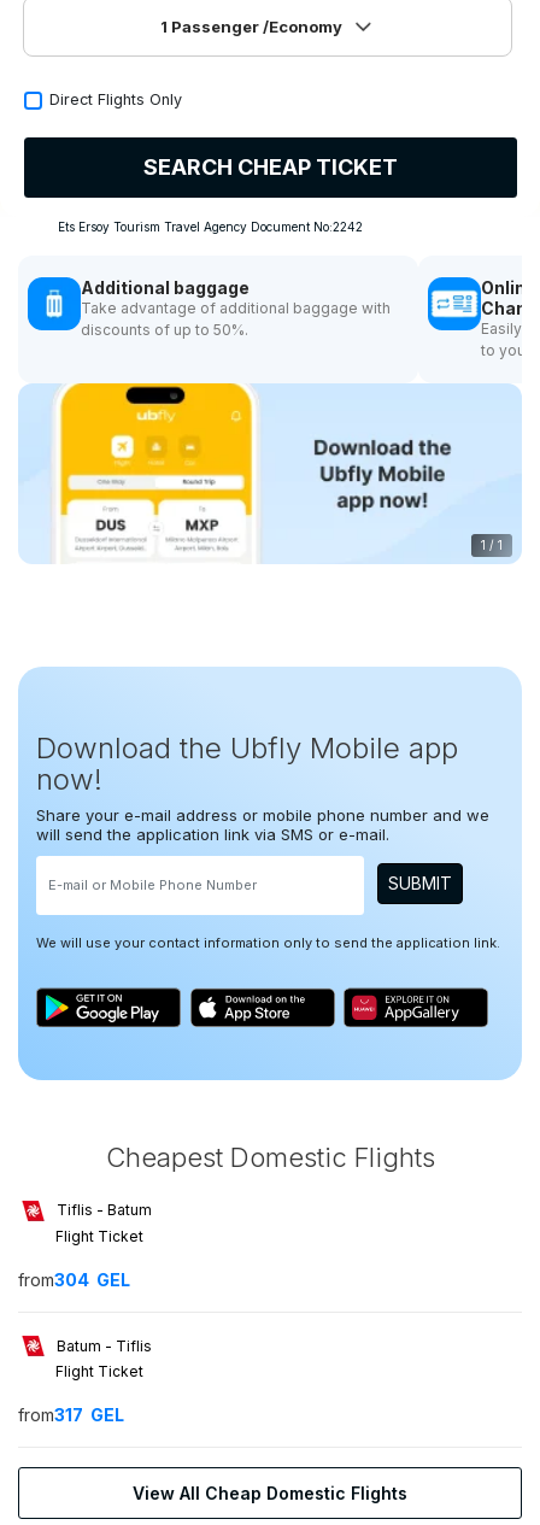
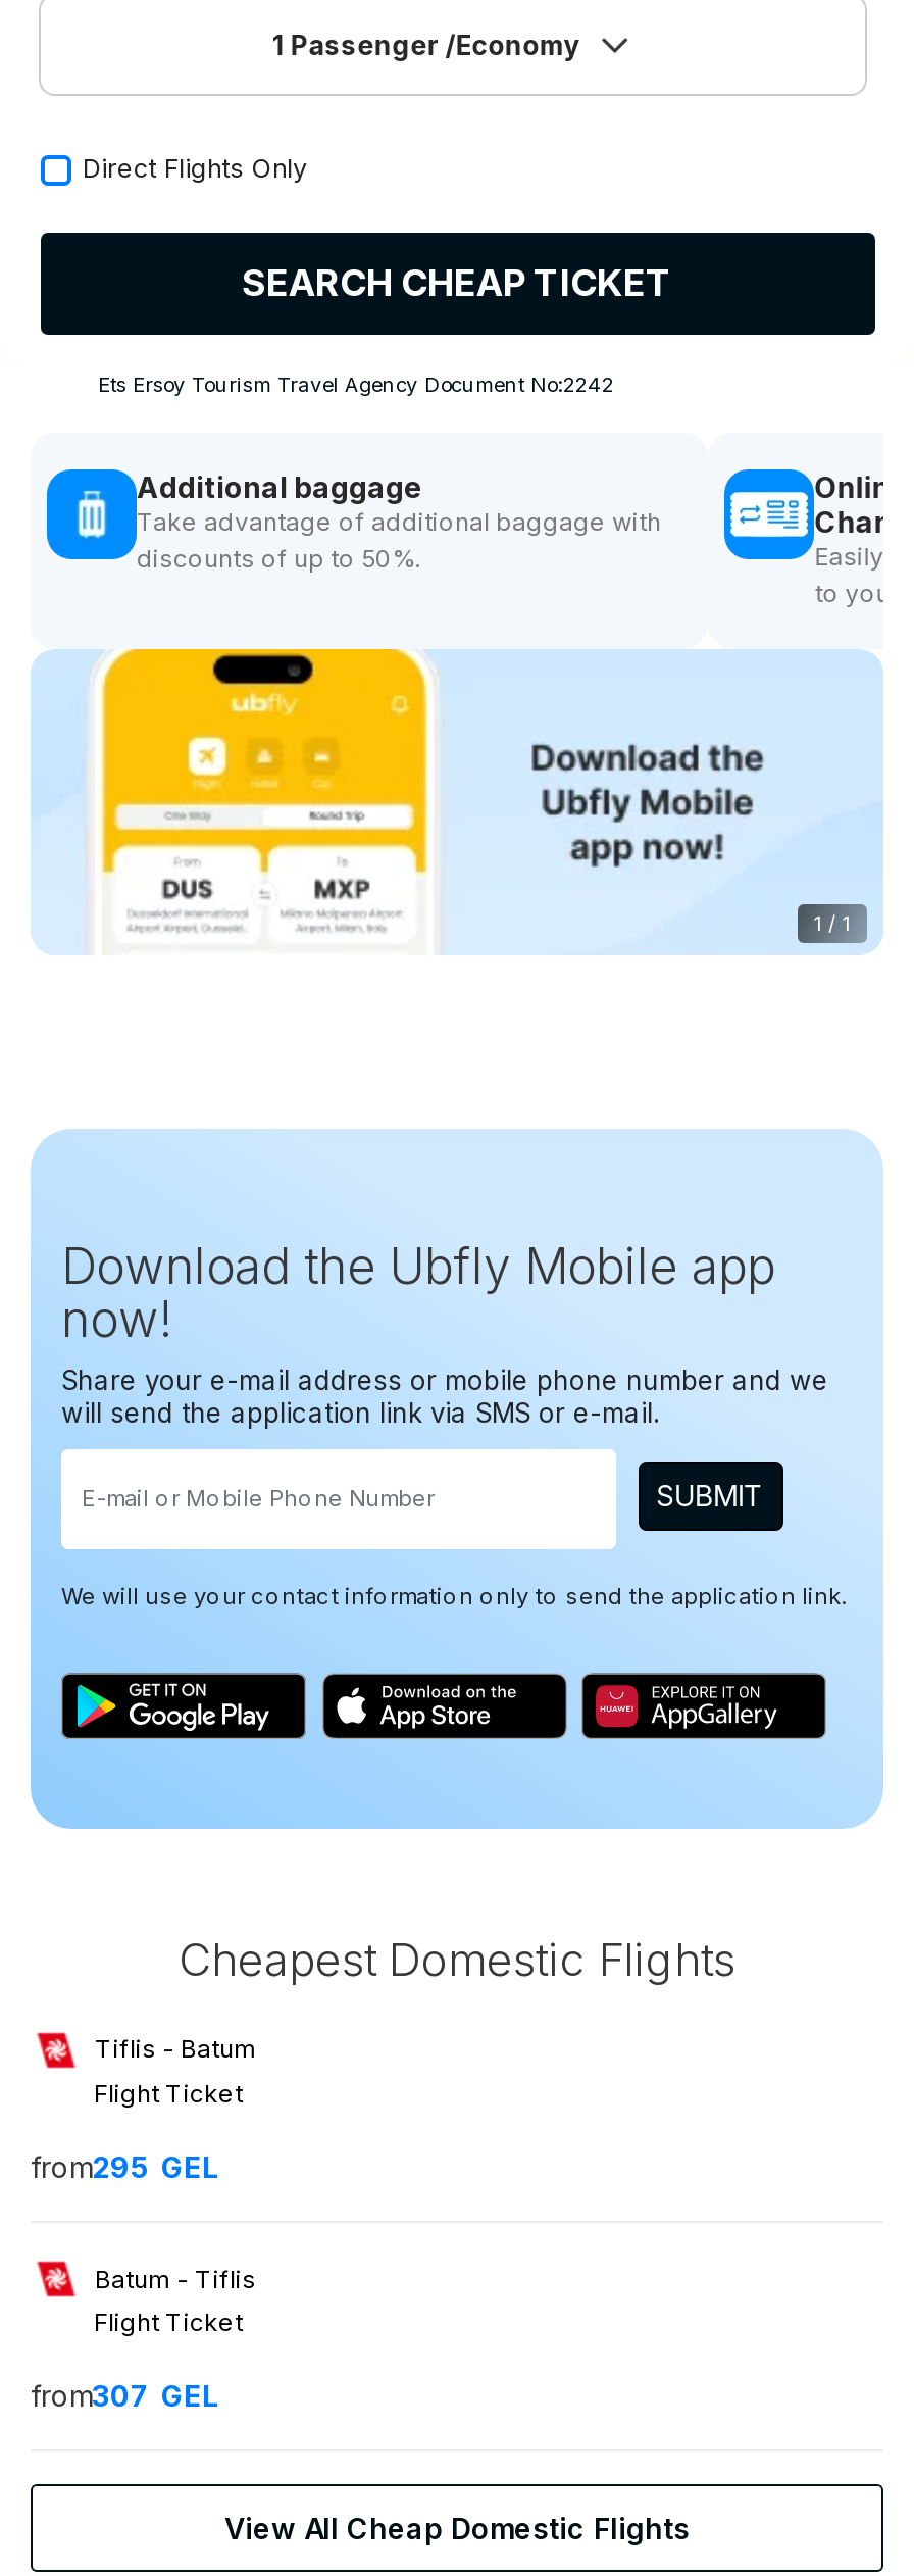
[18,1269,130,1290] from304 GEL -> [31,2149,218,2183] from295 GEL
[18,1405,124,1425] from317 GEL -> [31,2379,218,2413] from307 GEL

